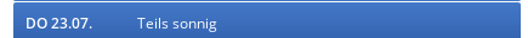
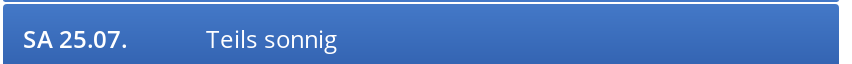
[25,13,92,33] DO 23.07. -> [23,22,127,56] SA 25.07.

